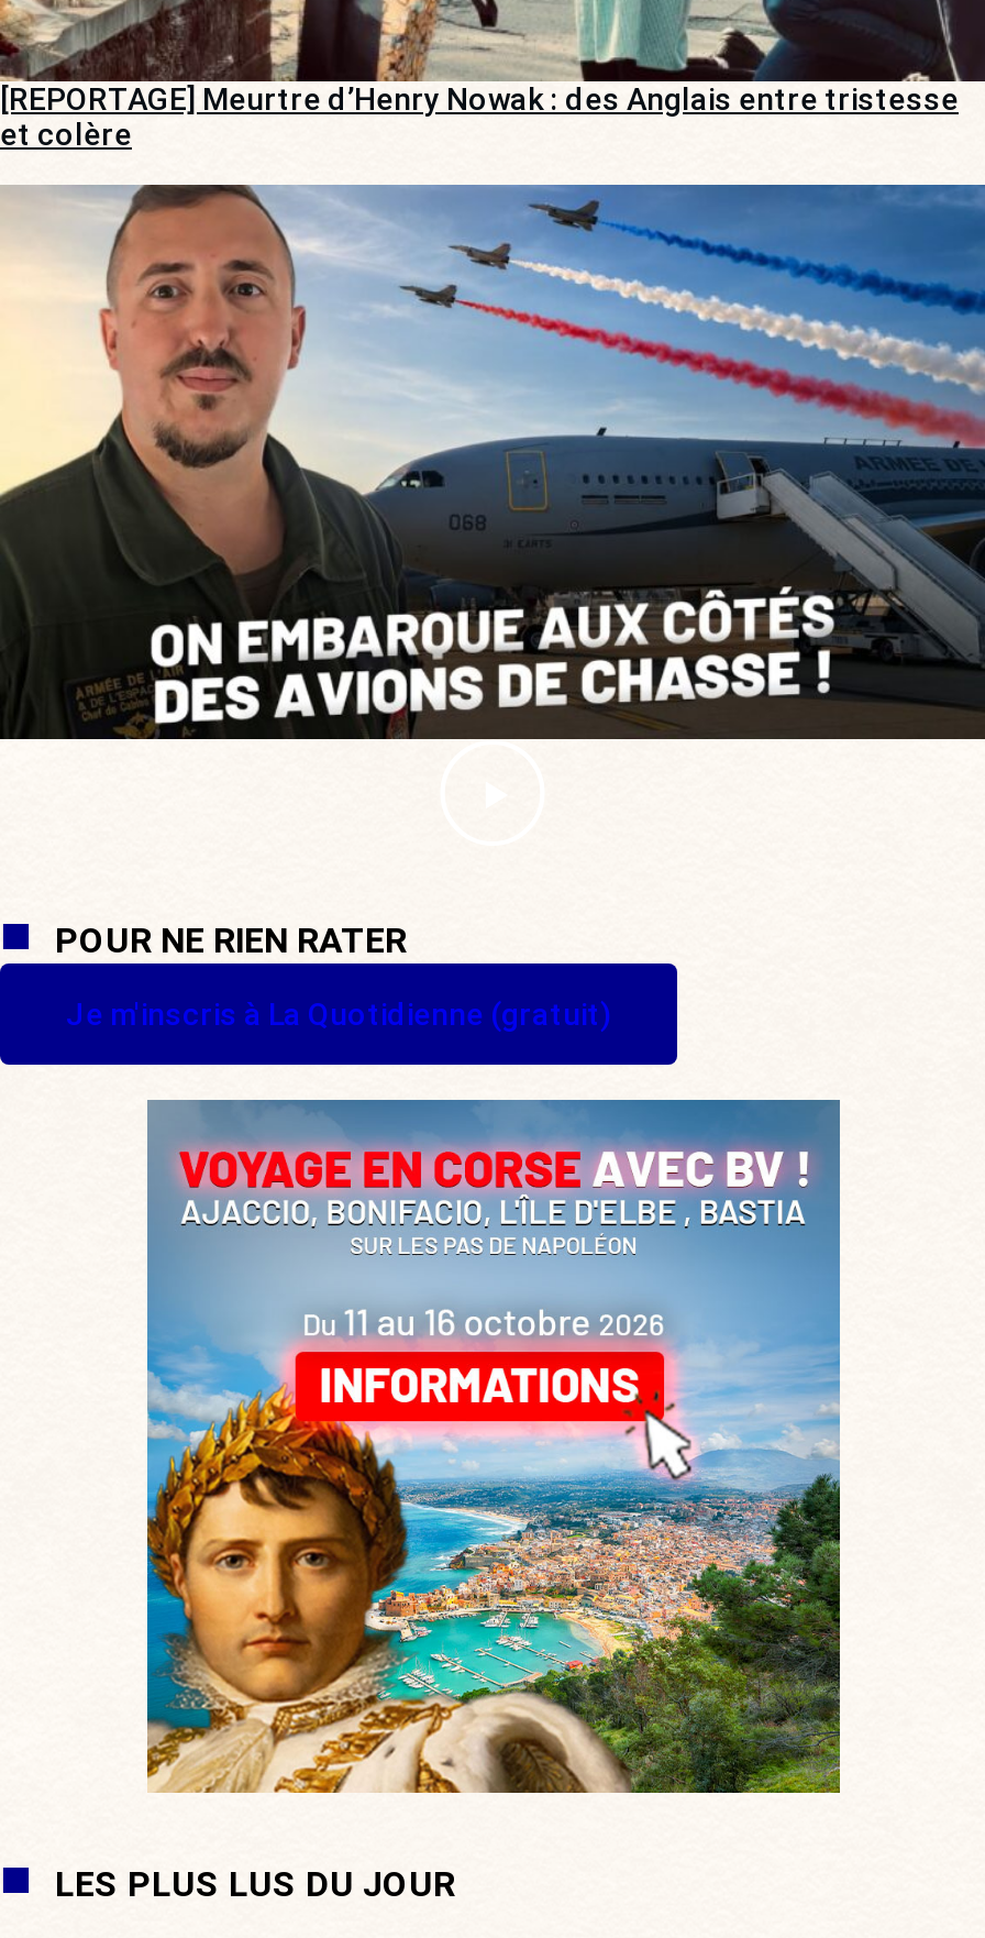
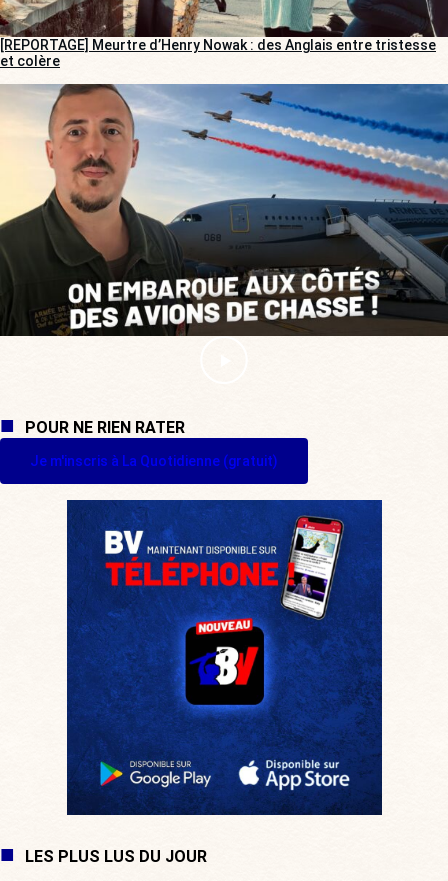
[145,1100,842,1795] [image] -> [66,500,383,816] [image]

